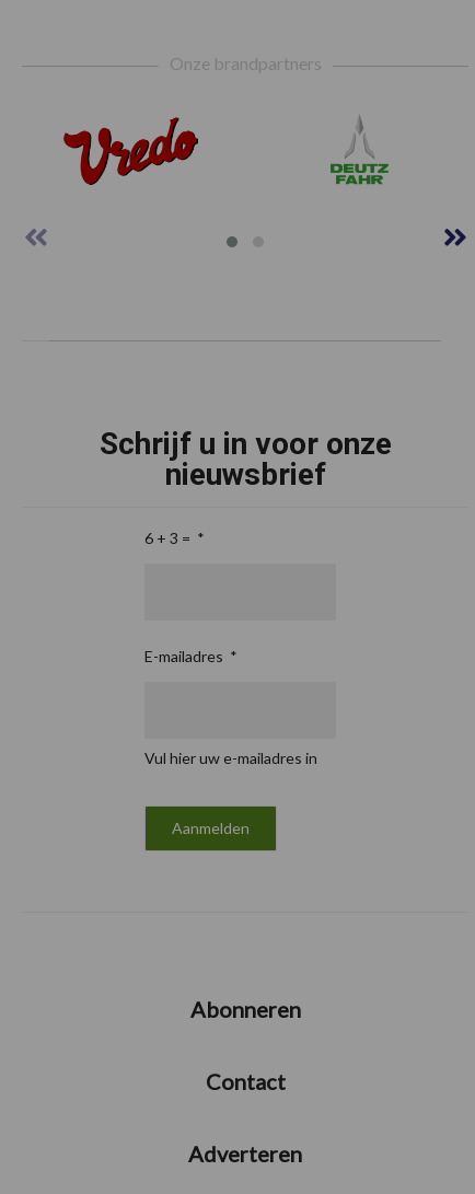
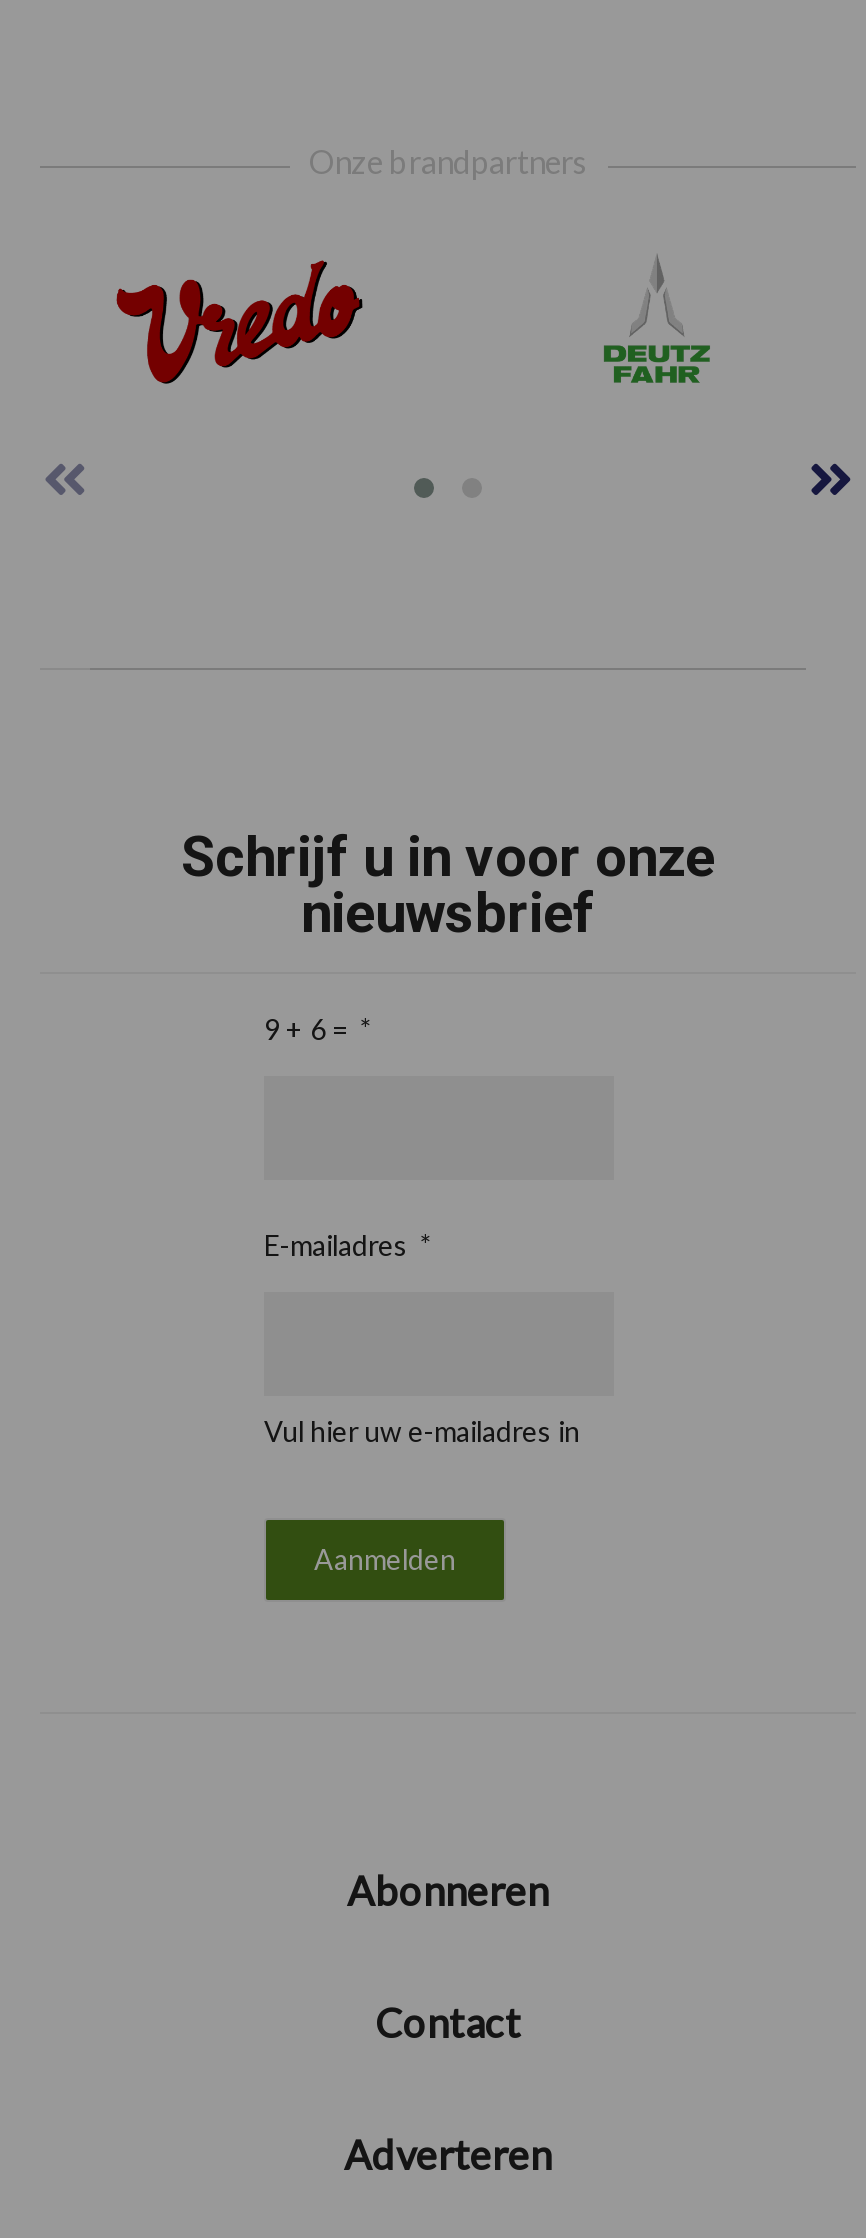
[144,528,205,547] 6 + 3 = * -> [264,1012,374,1046] 9 + 6 = *

